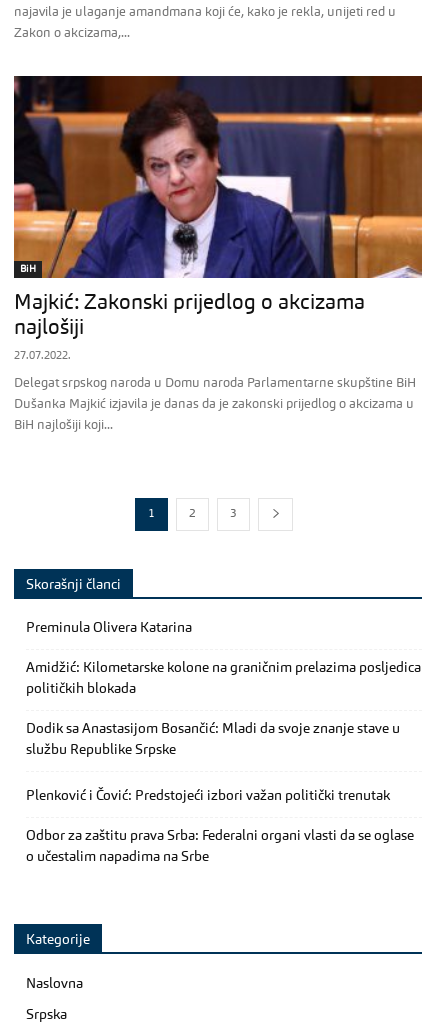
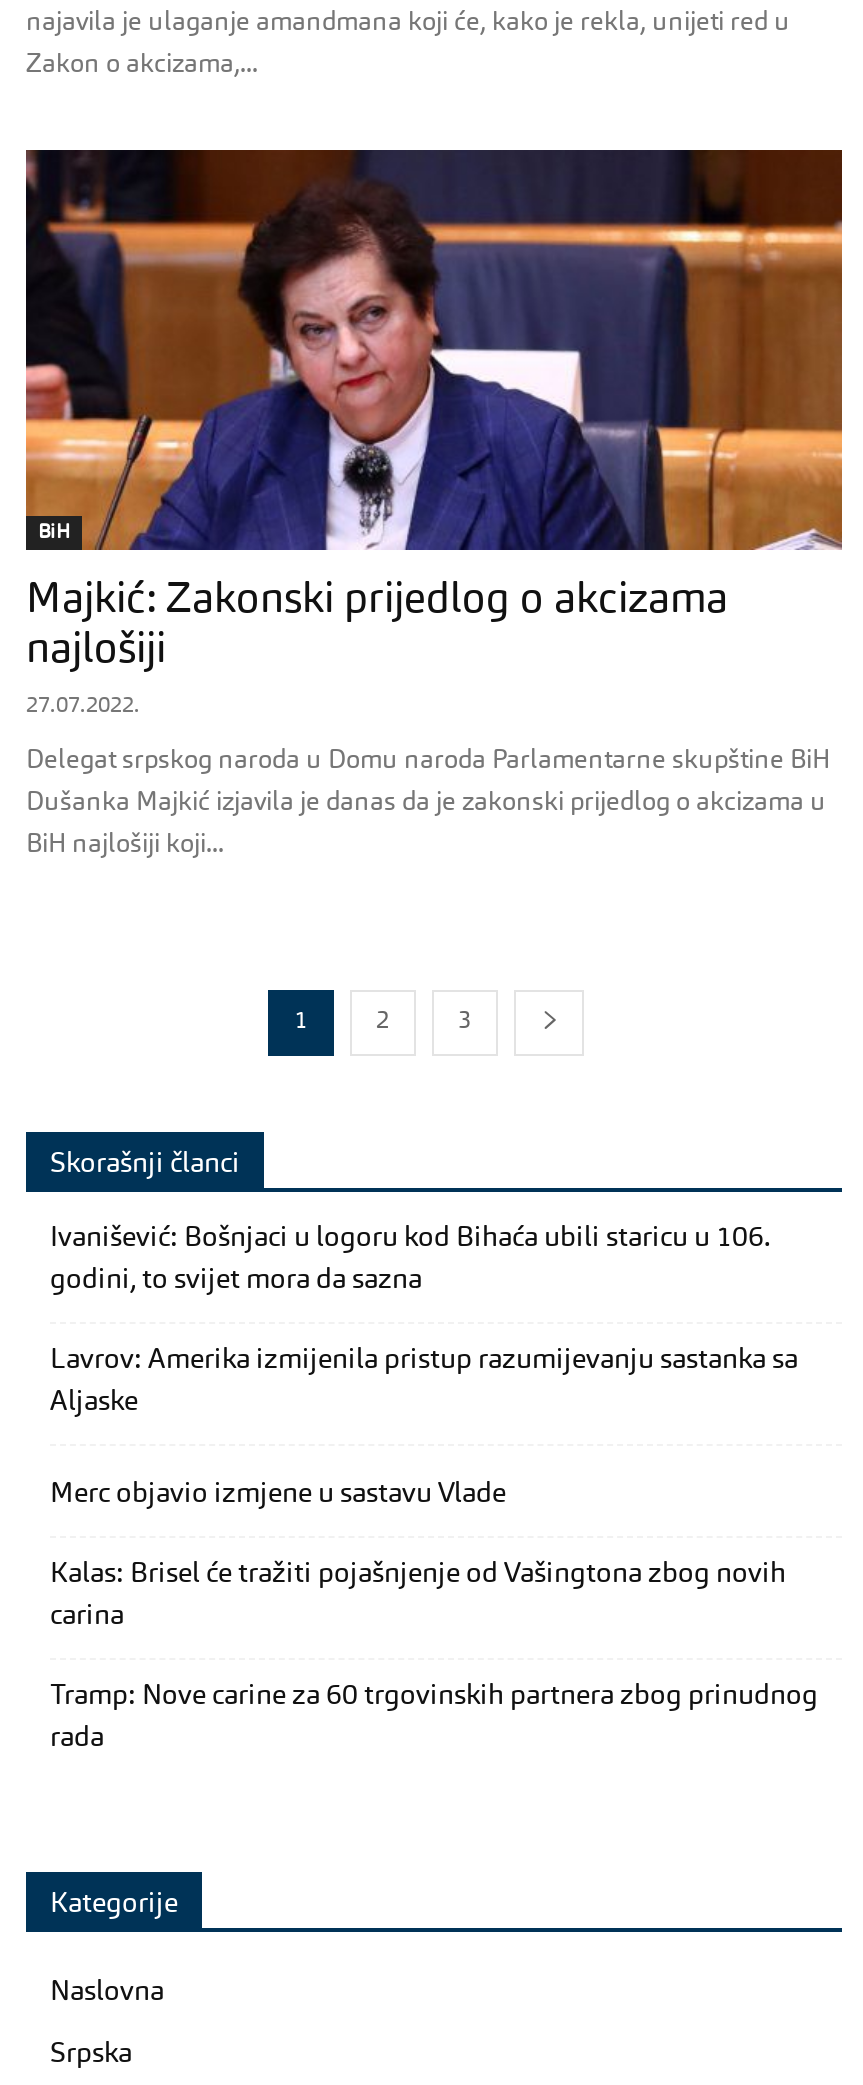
[26,621,421,864] Preminula Olivera Katarina | Amidžić: Kilometarske kolone na graničnim prelazima posljedica | političkih blokada | Dodik sa Anastasijom Bosančić: Mladi da svoje znanje stave u | službu Republike Srpske | Plenković i Čović: Predstojeći izbori važan politički trenutak | Odbor za zaštitu prava Srba: Federalni organi vlasti da se oglase | o učestalim napadima na Srbe -> [50,1224,818,1752] Ivanišević: Bošnjaci u logoru kod Bihaća ubili staricu u 106. | godini, to svijet mora da sazna | Lavrov: Amerika izmijenila pristup razumijevanju sastanka sa | Aljaske | Merc objavio izmjene u sastavu Vlade | Kalas: Brisel će tražiti pojašnjenje od Vašingtona zbog novih | carina | Tramp: Nove carine za 60 trgovinskih partnera zbog prinudnog | rada

